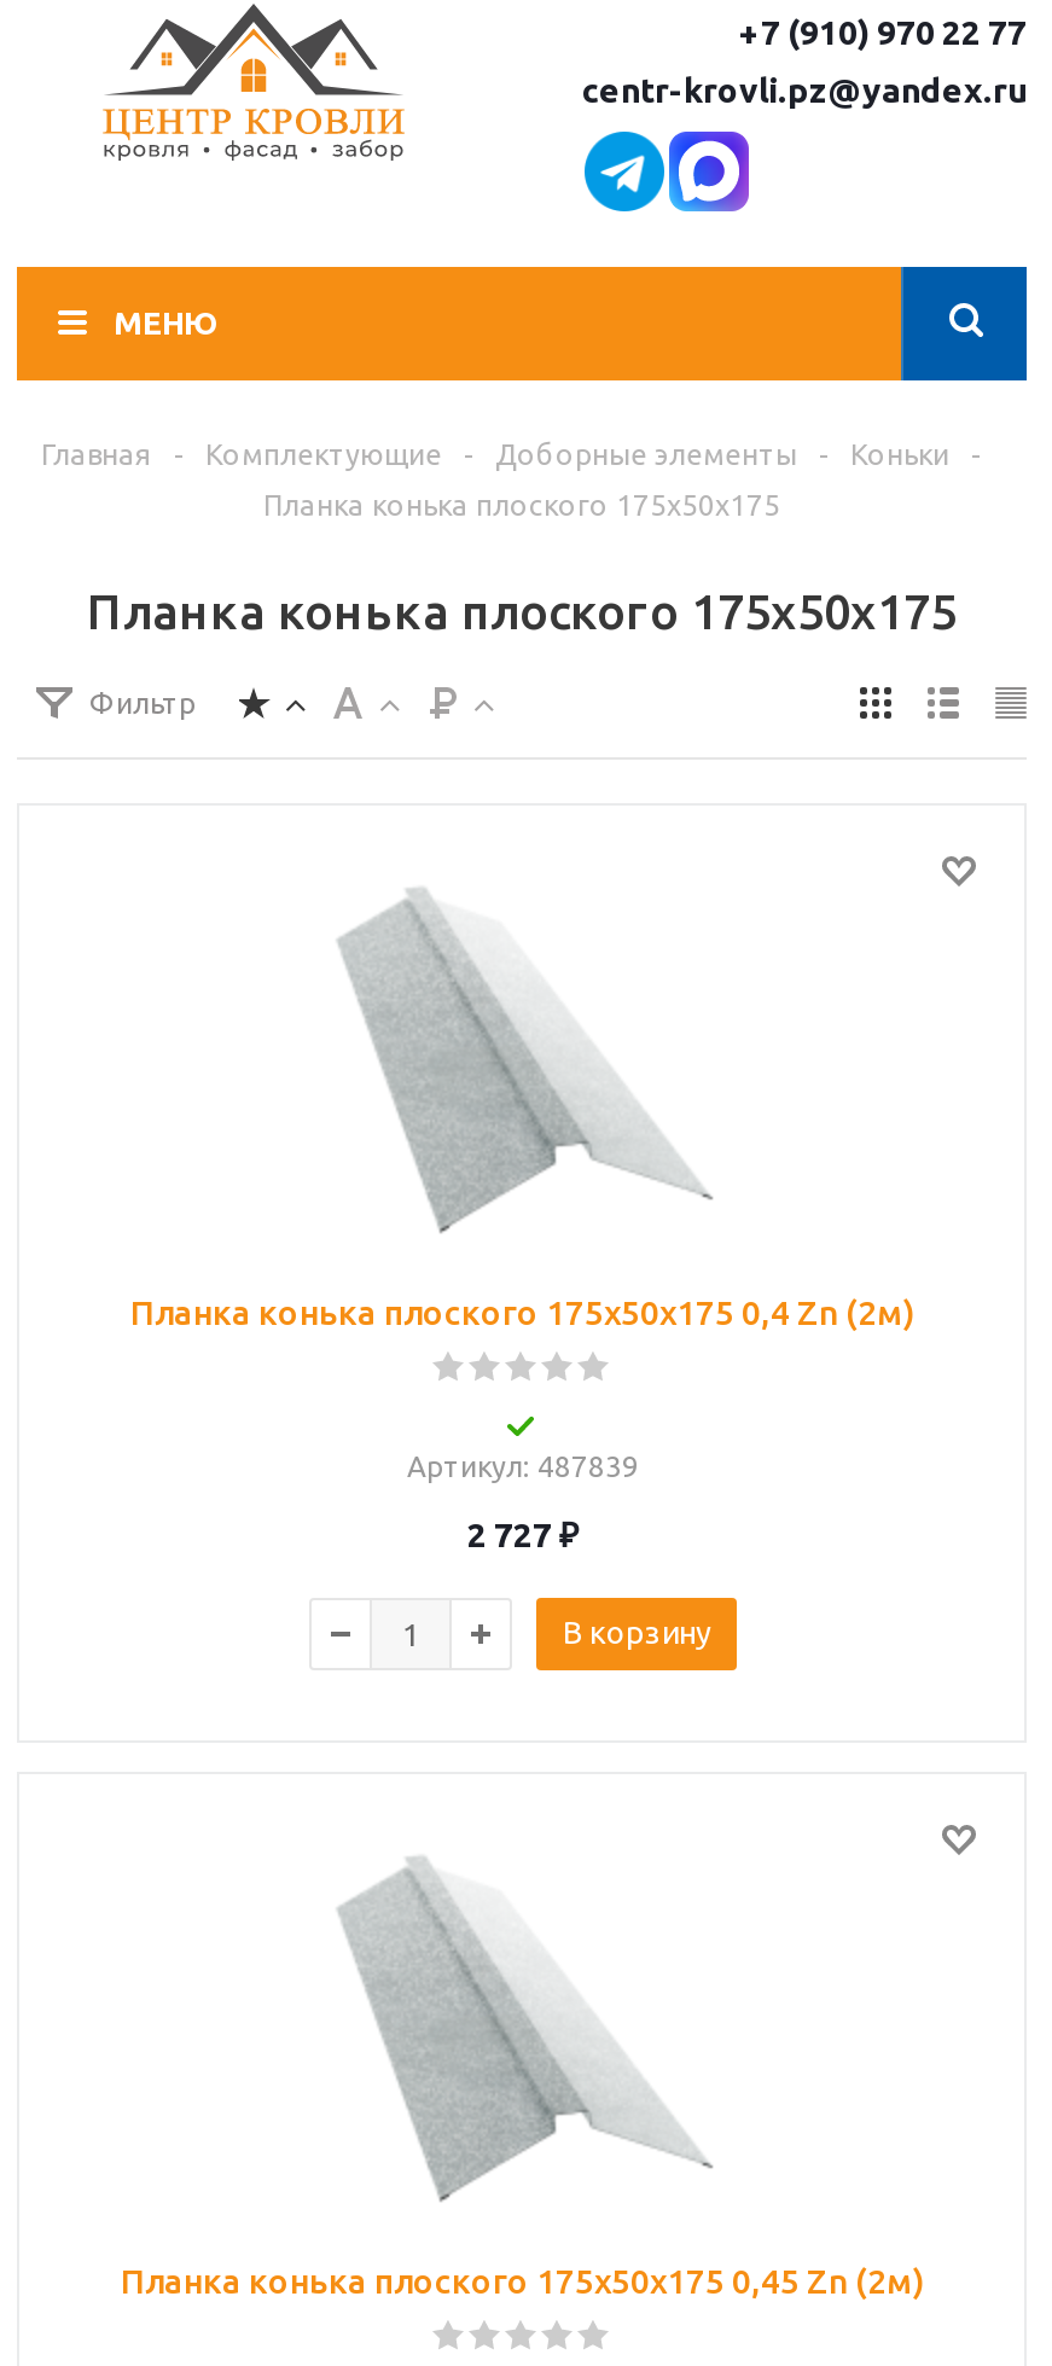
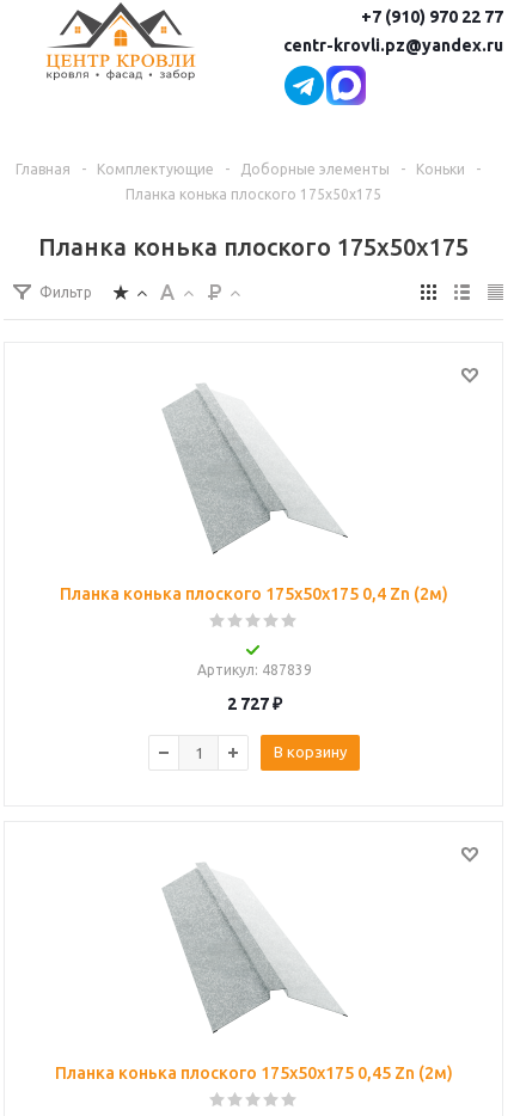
[114,306,217,339] МЕНЮ -> none

